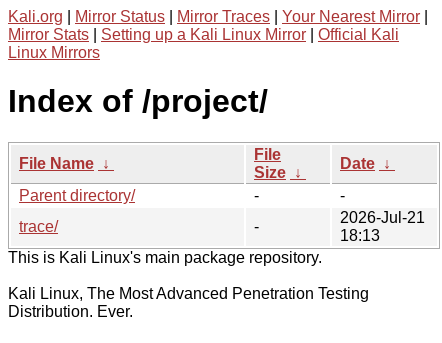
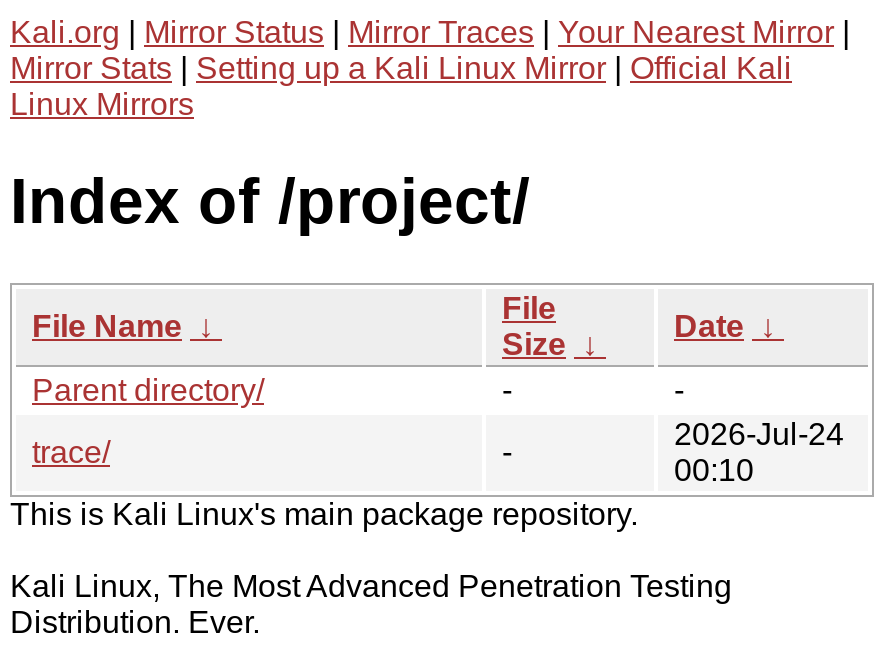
[340,209,425,244] 2026-Jul-21 | 18:13 -> [674,417,844,487] 2026-Jul-24 | 00:10

